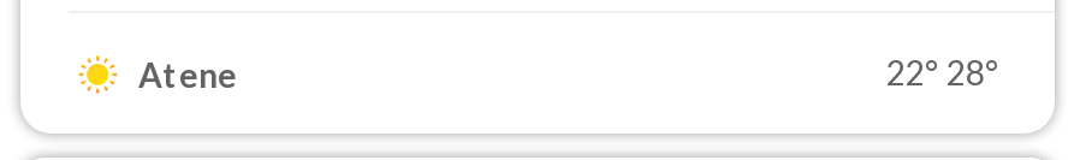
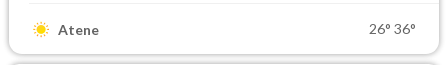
[886,51,999,92] 22° 28° -> [369,20,416,37] 26° 36°

